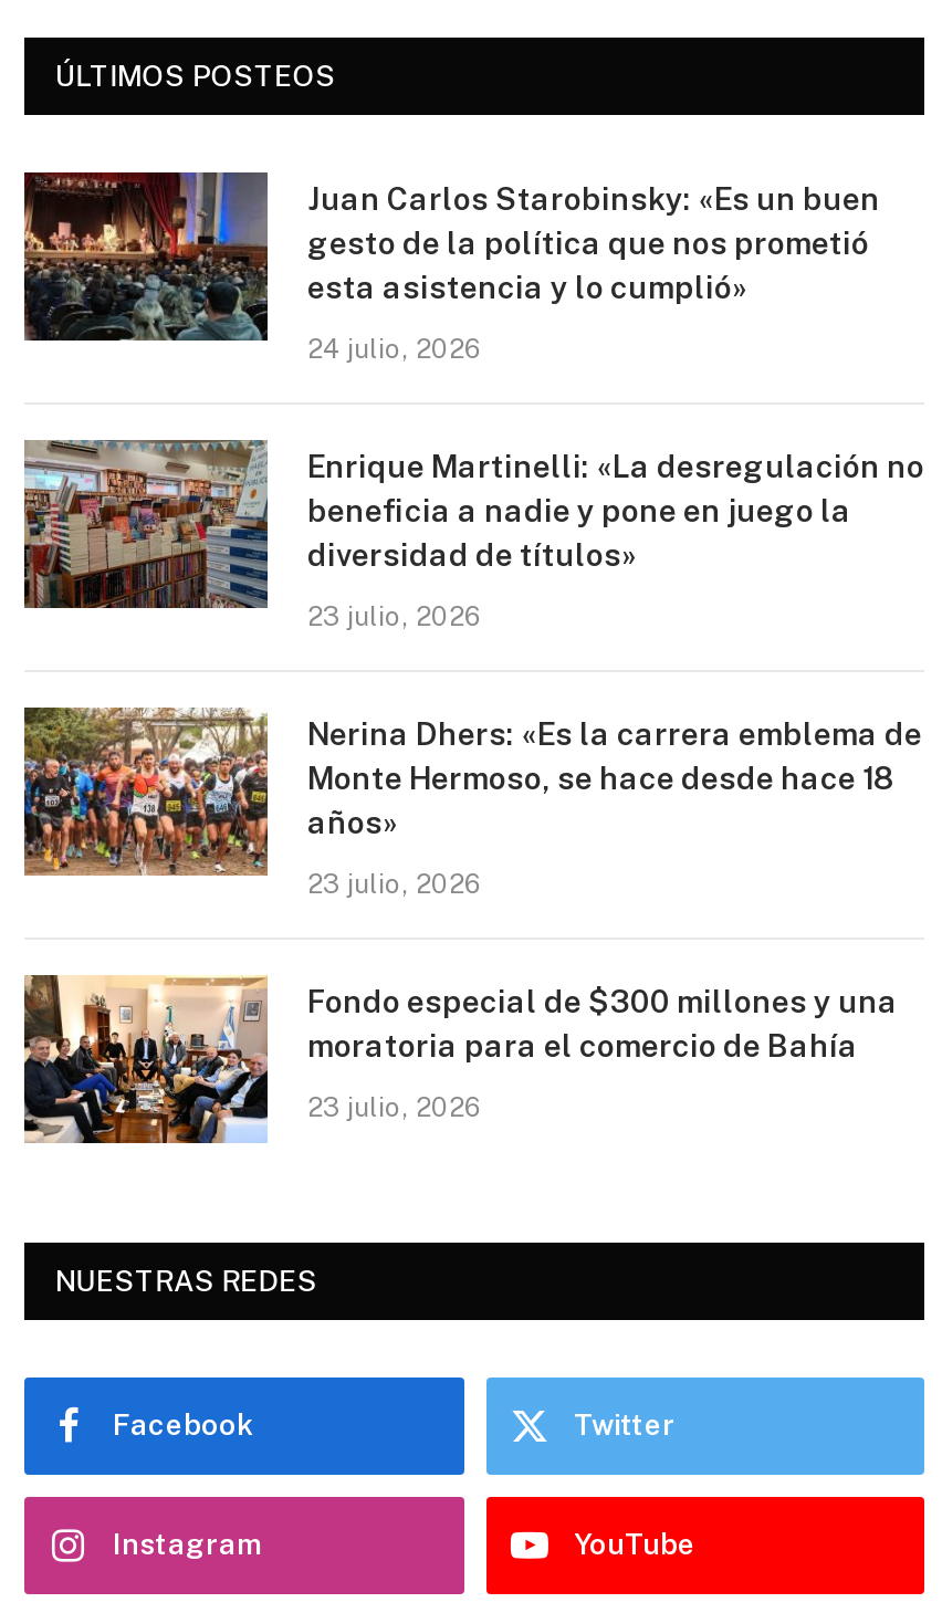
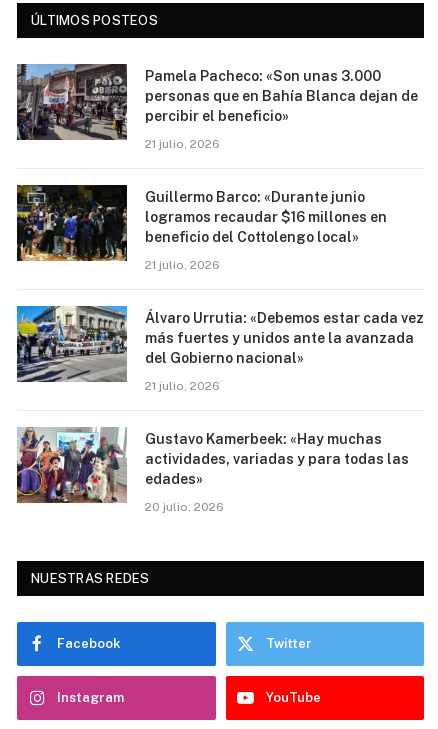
[22,170,880,343] [image] | Juan Carlos Starobinsky: «Es un buen | gesto de la política que nos prometió | esta asistencia y lo cumplió» -> [16,63,418,140] [image] | Pamela Pacheco: «Son unas 3.000 | personas que en Bahía Blanca dejan de | percibir el beneficio»
[307,333,482,364] 24 julio, 2026 -> [145,137,220,151] 21 julio, 2026
[22,438,924,610] [image] | Enrique Martinelli: «La desregulación no | beneficia a nadie y pone en juego la | diversidad de títulos» -> [16,184,387,262] [image] | Guillermo Barco: «Durante junio | logramos recaudar $16 millones en | beneficio del Cottolengo local»
[307,601,482,631] 23 julio, 2026 -> [145,258,220,272] 21 julio, 2026
[22,705,922,878] [image] | Nerina Dhers: «Es la carrera emblema de | Monte Hermoso, se hace desde hace 18 | años» -> [16,305,424,383] [image] | Álvaro Urrutia: «Debemos estar cada vez | más fuertes y unidos ante la avanzada | del Gobierno nacional»
[307,868,482,899] 23 julio, 2026 -> [145,379,220,393] 21 julio, 2026
[24,975,898,1143] [image] | Fondo especial de $300 millones y una | moratoria para el comercio de Bahía -> [17,427,409,504] [image] | Gustavo Kamerbeek: «Hay muchas | actividades, variadas y para todas las | edades»
[307,1091,482,1122] 23 julio, 2026 -> [145,500,224,514] 20 julio, 2026

